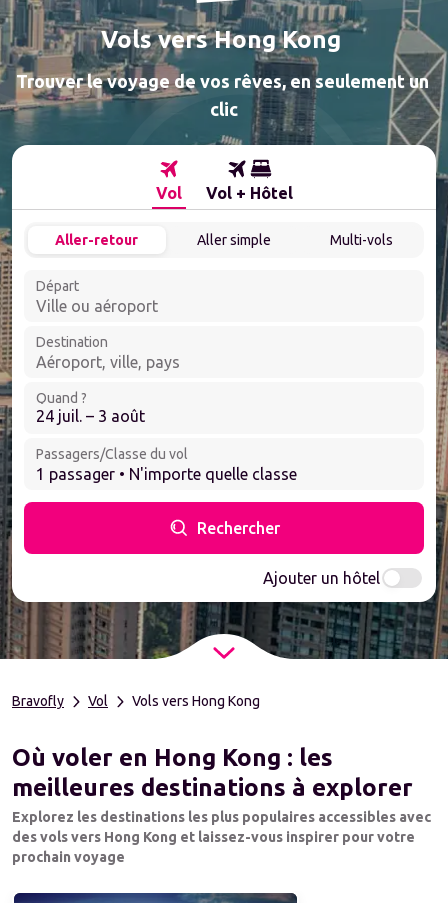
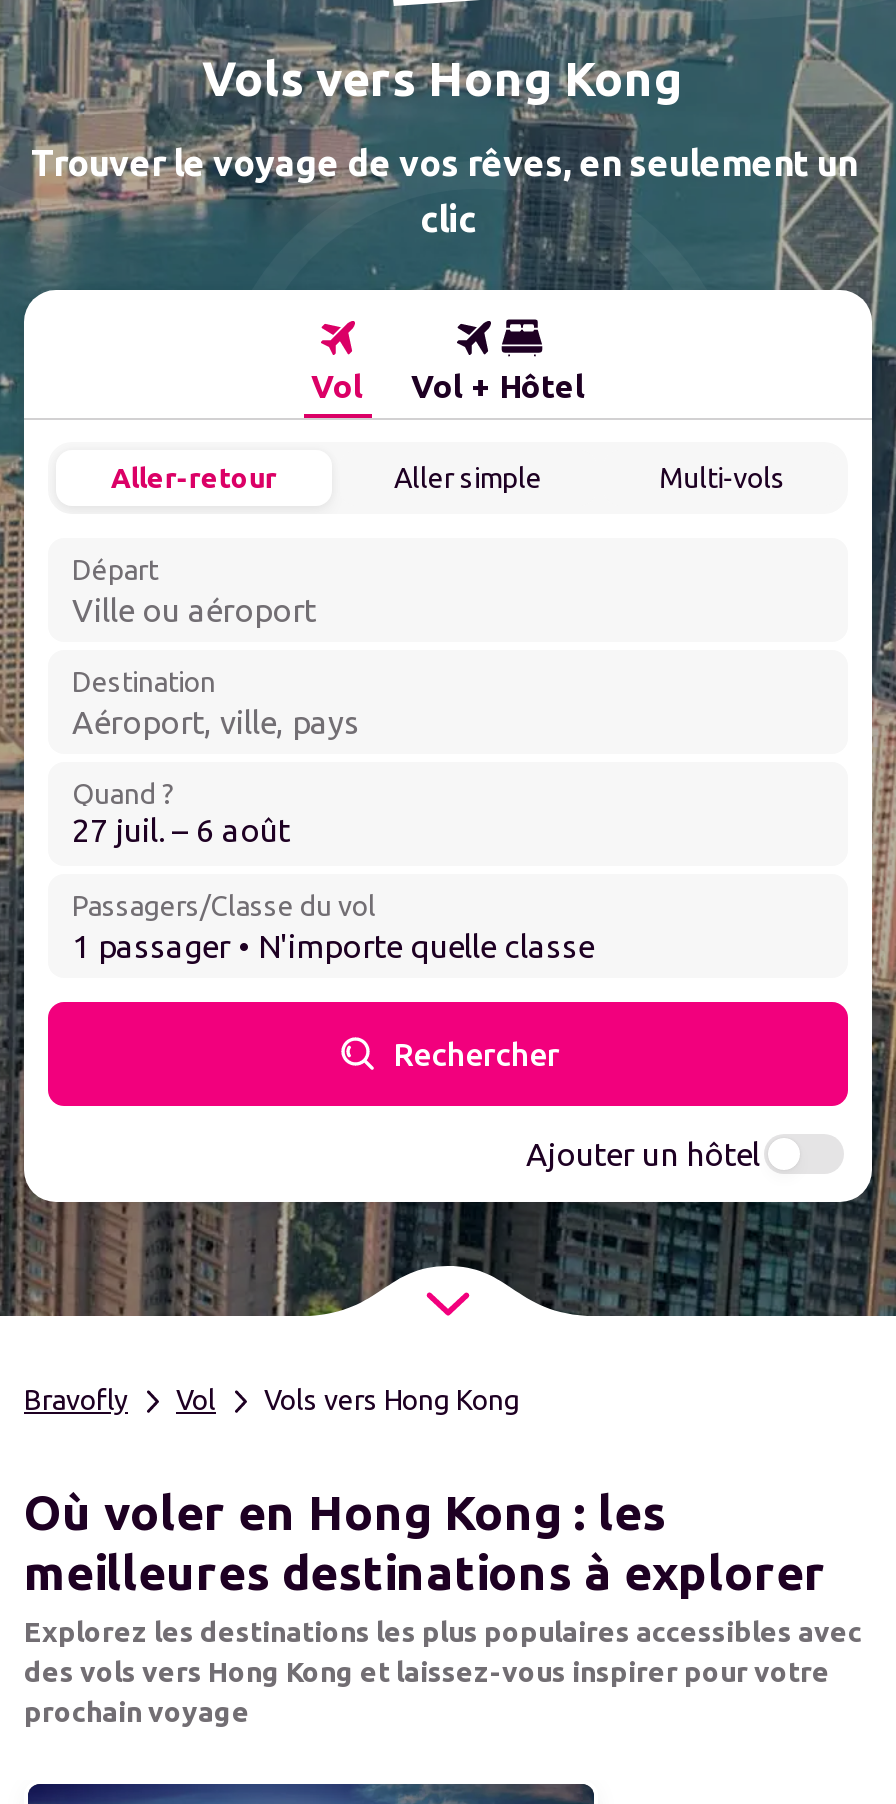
[36,407,145,425] 24 juil. – 3 août -> [72,812,290,848] 27 juil. – 6 août

